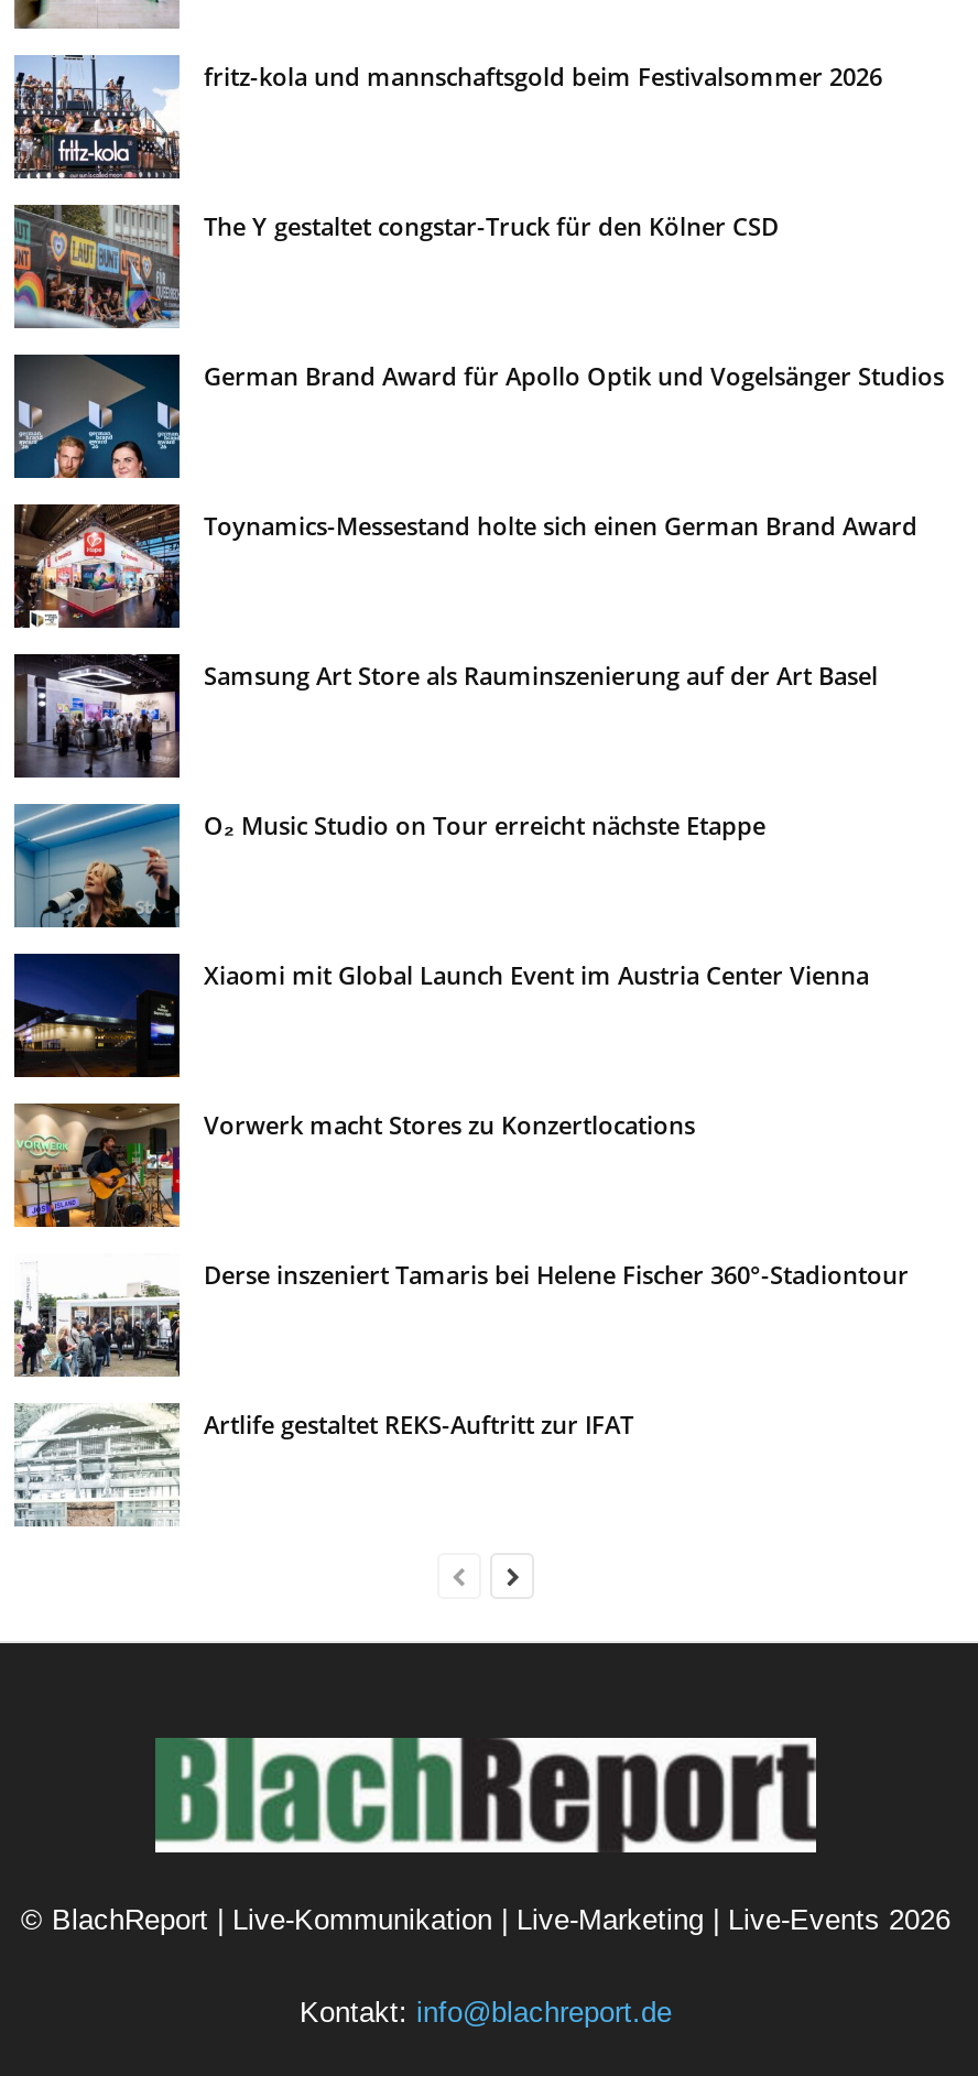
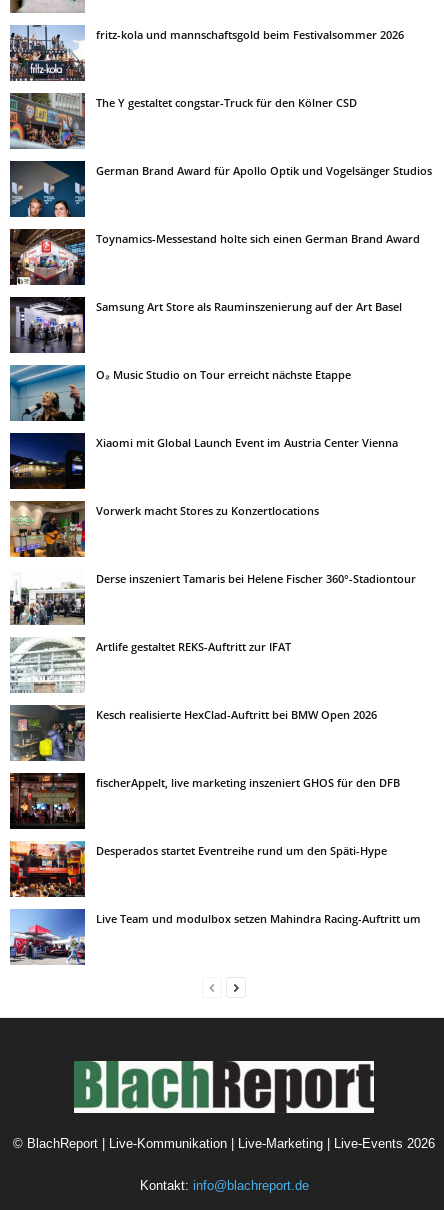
none -> [9,704,377,762] [image] | Kesch realisierte HexClad-Auftritt bei BMW Open 2026
none -> [9,772,400,830] [image] | fischerAppelt, live marketing inszeniert GHOS für den DFB
none -> [9,840,387,898] [image] | Desperados startet Eventreihe rund um den Späti-Hype
none -> [10,908,421,965] [image] | Live Team und modulbox setzen Mahindra Racing-Auftritt um

